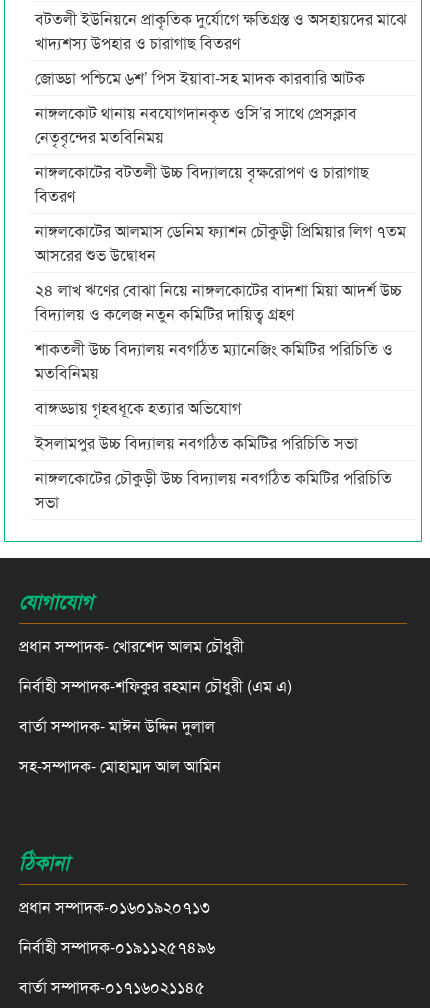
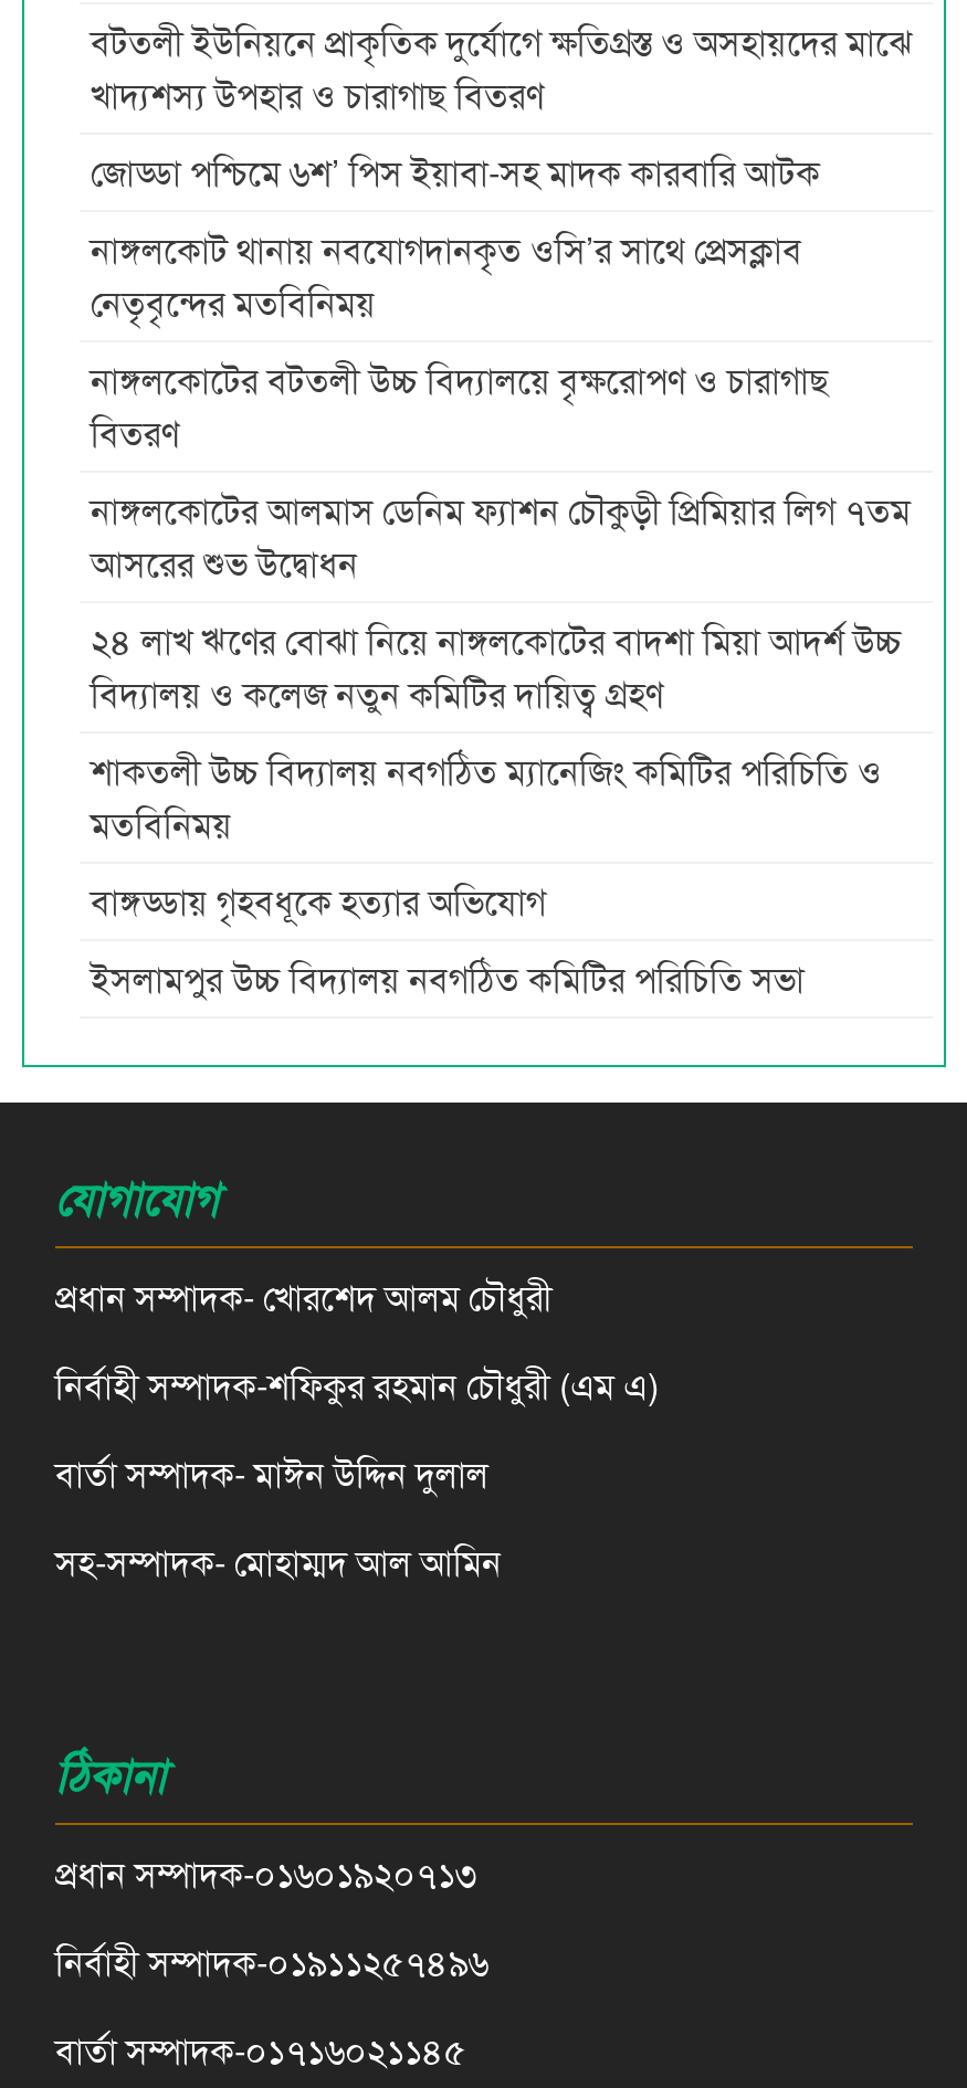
[35,466,392,513] নাঙ্গলকোটের চৌকুড়ী উচ্চ বিদ্যালয় নবগঠিত কমিটির পরিচিতি | সভা -> none

